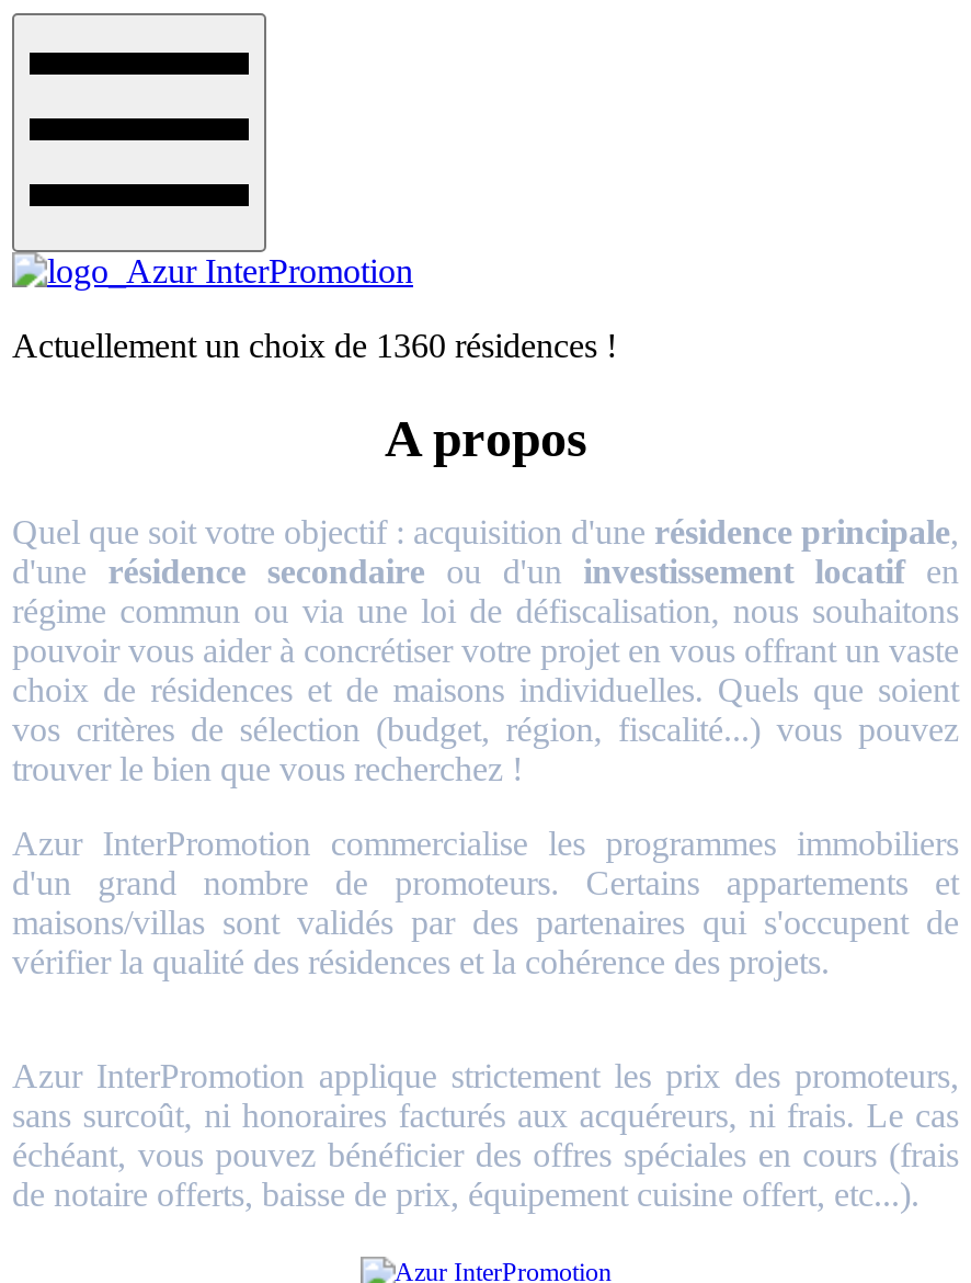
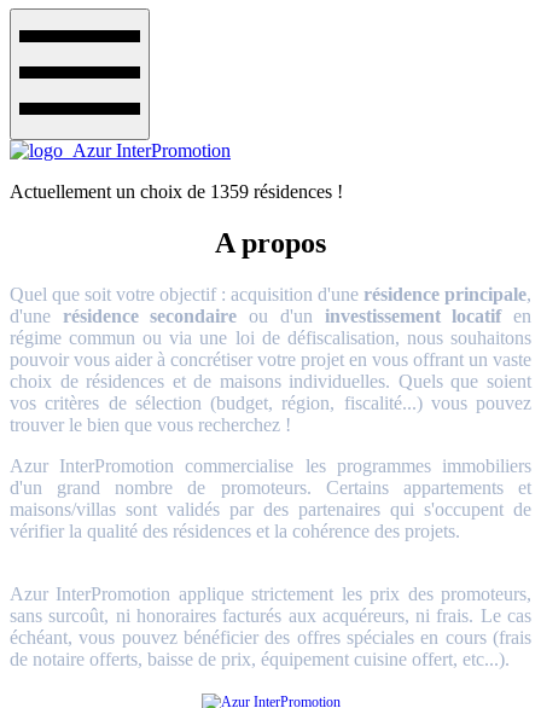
[12,327,617,364] Actuellement un choix de 1360 résidences ! -> [10,181,343,202] Actuellement un choix de 1359 résidences !

